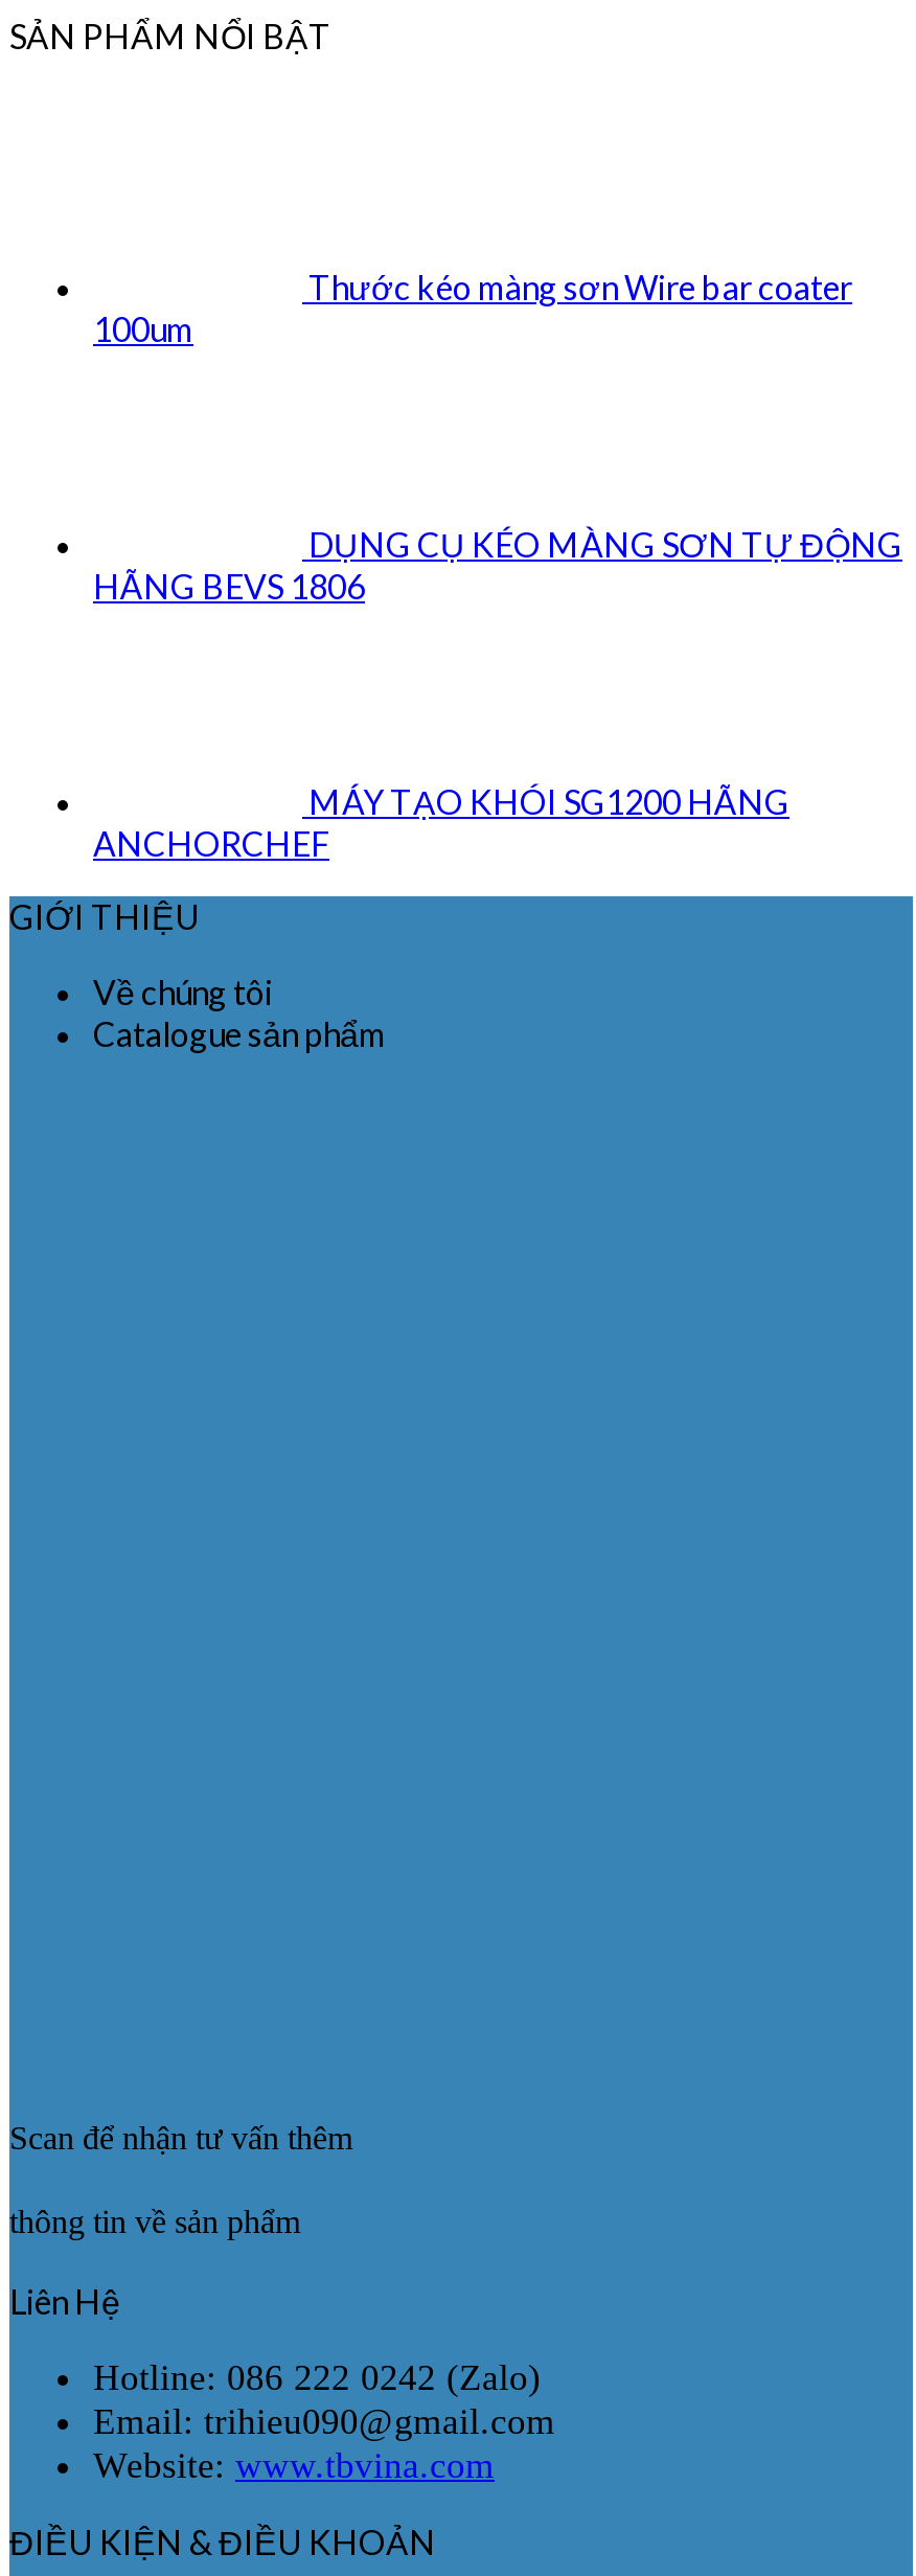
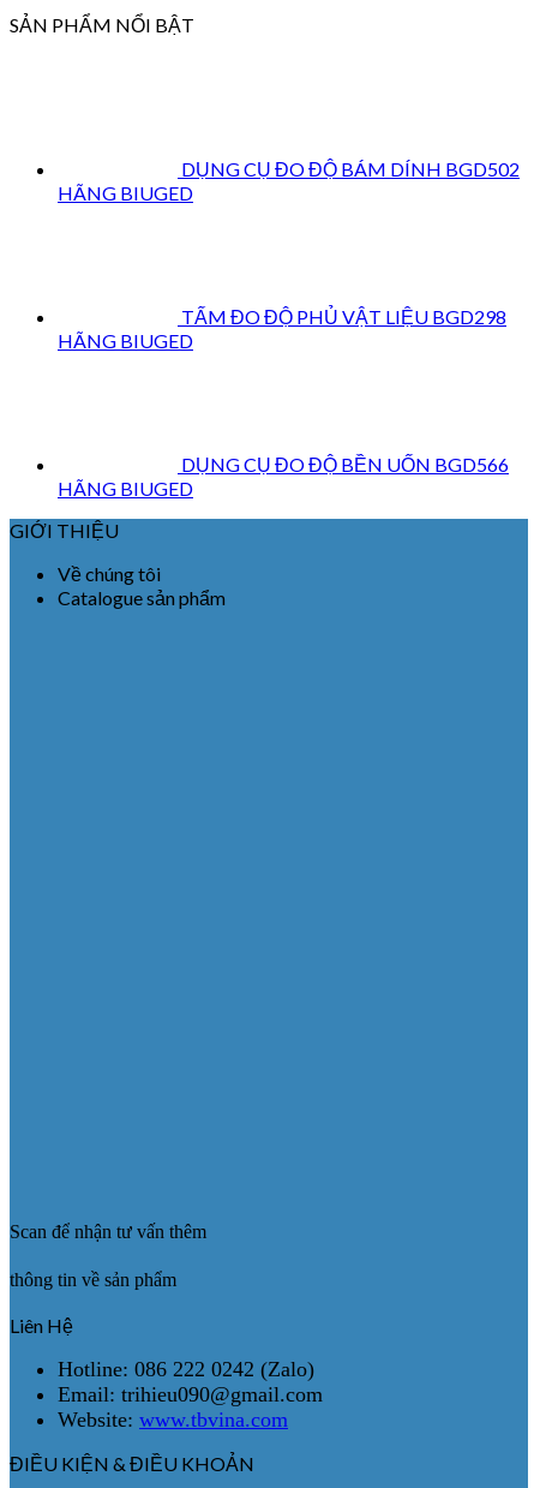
[93,266,852,348] Thước kéo màng sơn Wire bar coater | 100um -> [58,157,520,204] DỤNG CỤ ĐO ĐỘ BÁM DÍNH BGD502 | HÃNG BIUGED
[93,524,902,605] DỤNG CỤ KÉO MÀNG SƠN TỰ ĐỘNG | HÃNG BEVS 1806 -> [58,305,506,352] TẤM ĐO ĐỘ PHỦ VẬT LIỆU BGD298 | HÃNG BIUGED
[93,781,789,863] MÁY TẠO KHÓI SG1200 HÃNG | ANCHORCHEF -> [58,453,509,499] DỤNG CỤ ĐO ĐỘ BỀN UỐN BGD566 | HÃNG BIUGED

